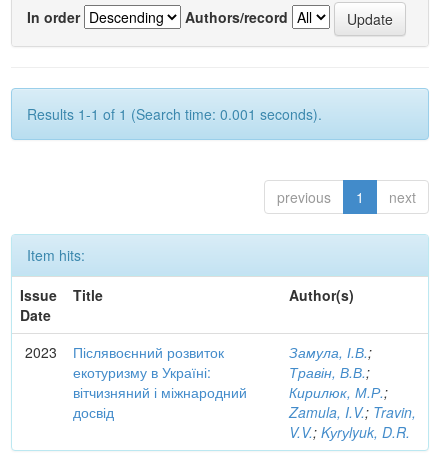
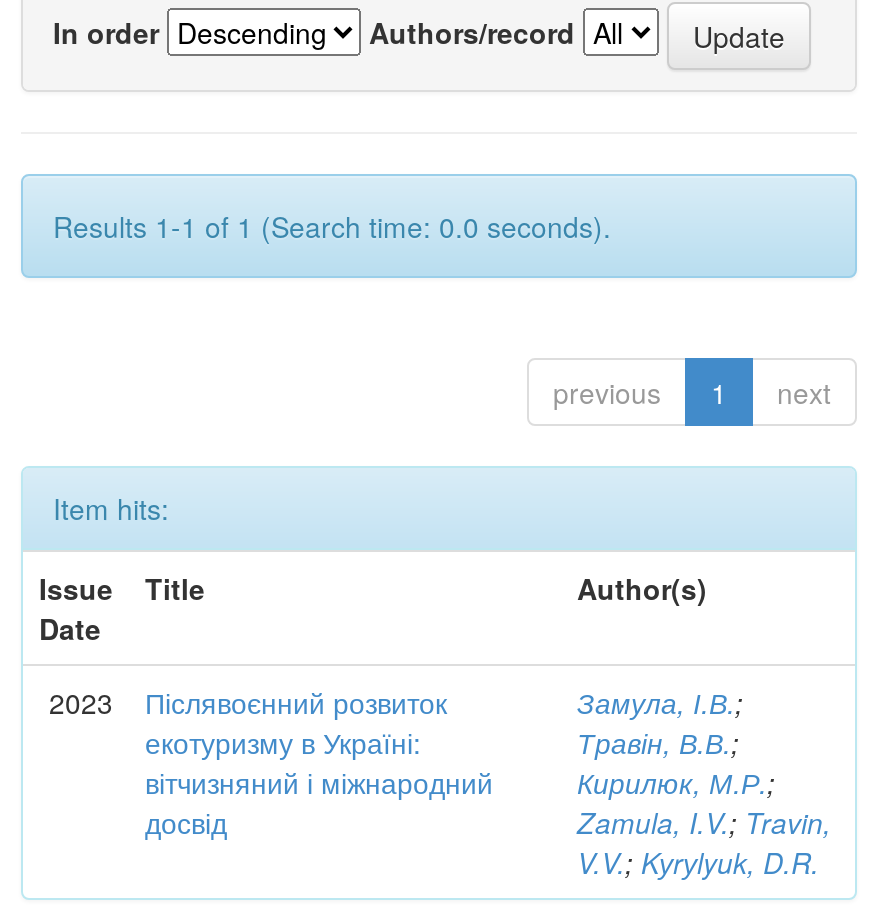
[27,104,322,124] Results 1-1 of 1 (Search time: 0.001 seconds). -> [53,206,611,246] Results 1-1 of 1 (Search time: 0.0 seconds).

